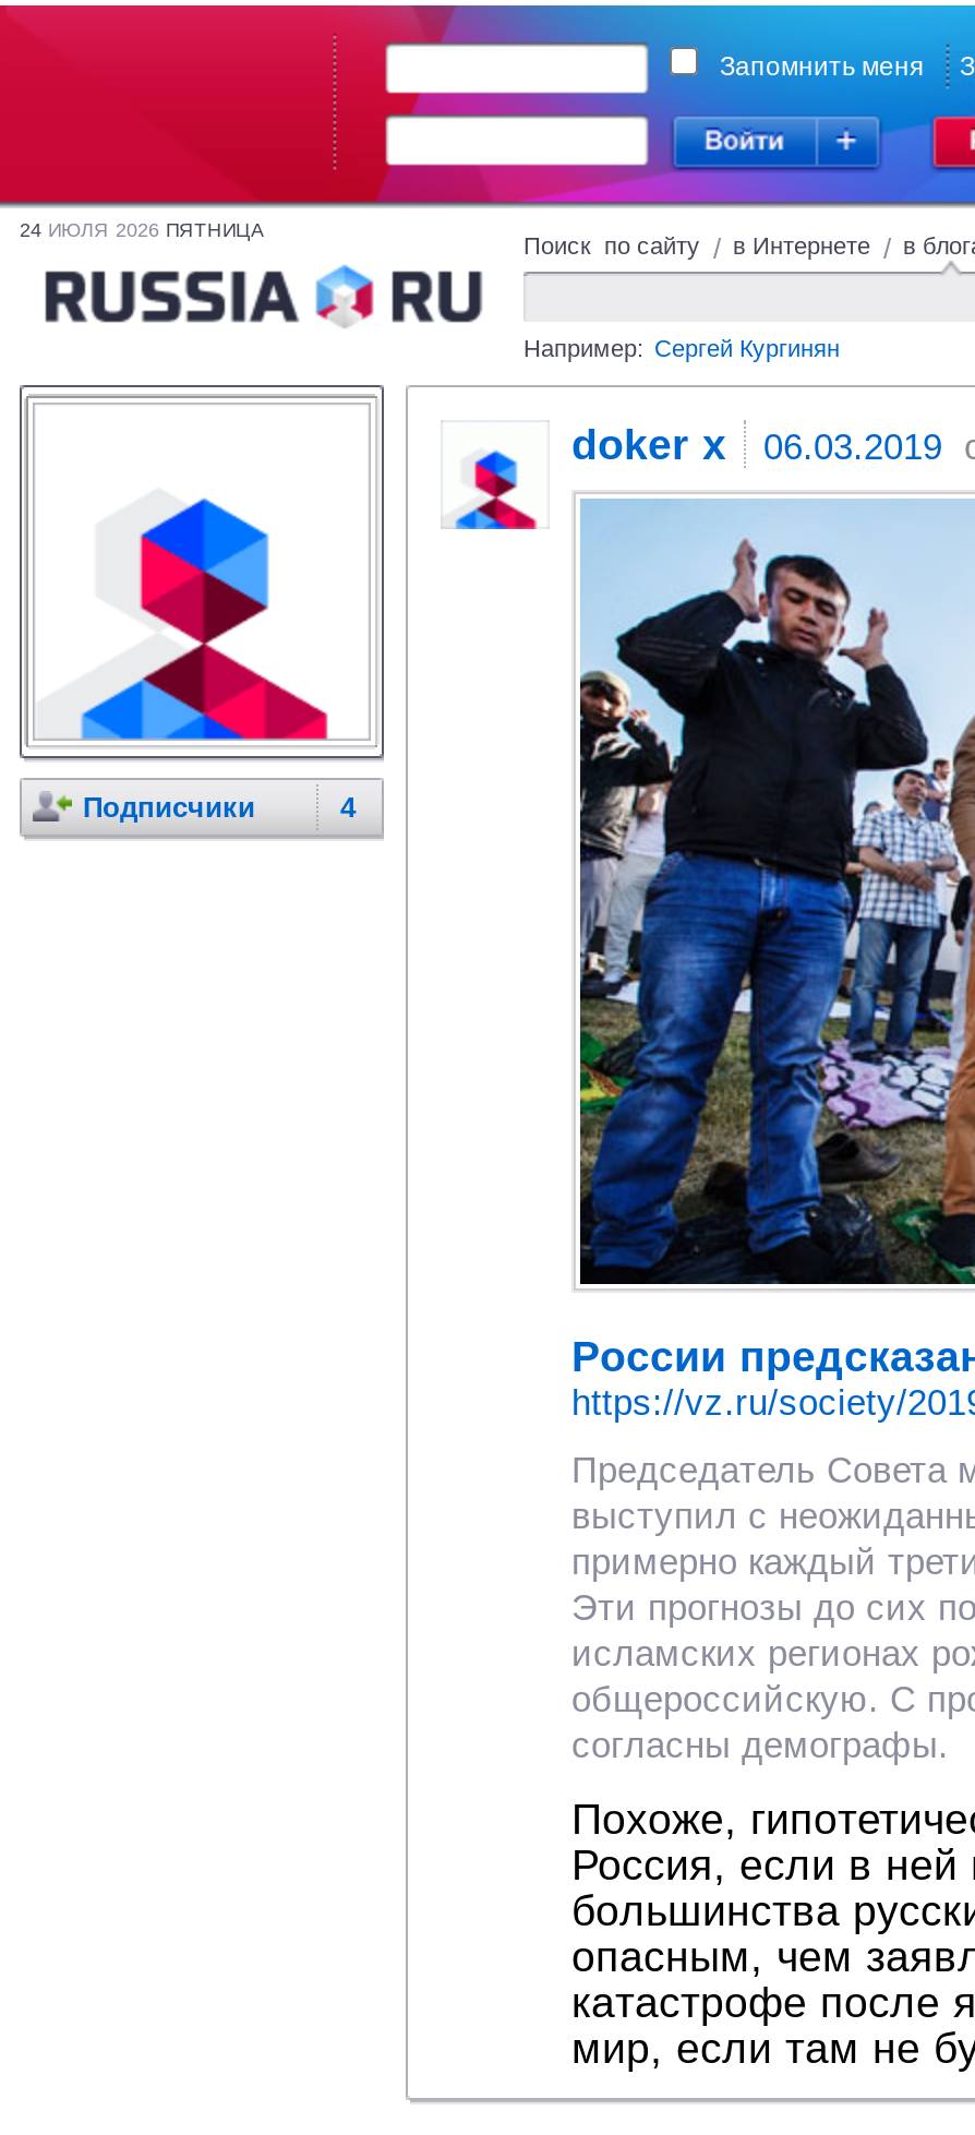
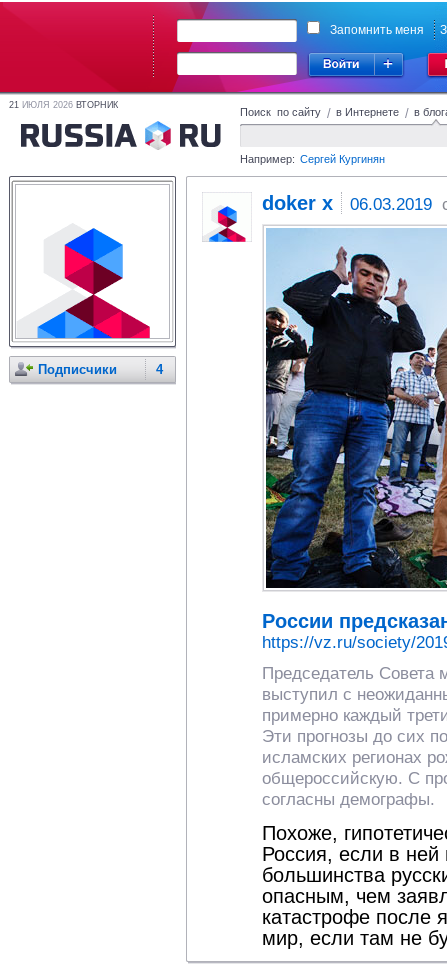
[20,219,264,241] 24 ИЮЛЯ 2026 ПЯТНИЦА -> [9,100,118,110] 21 ИЮЛЯ 2026 ВТОРНИК

